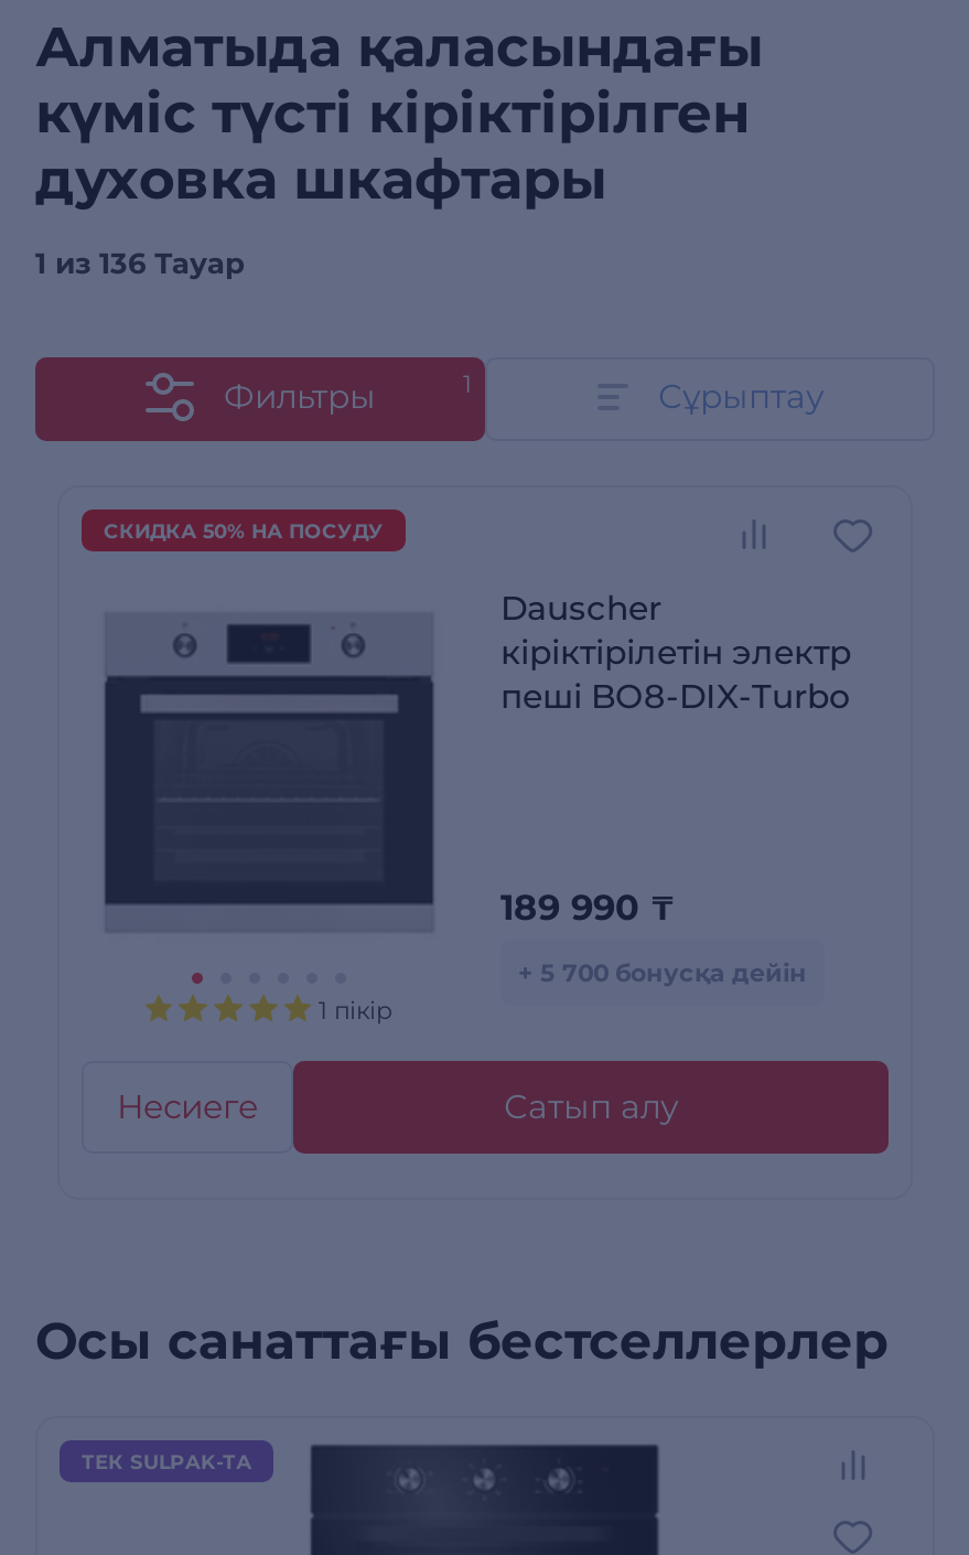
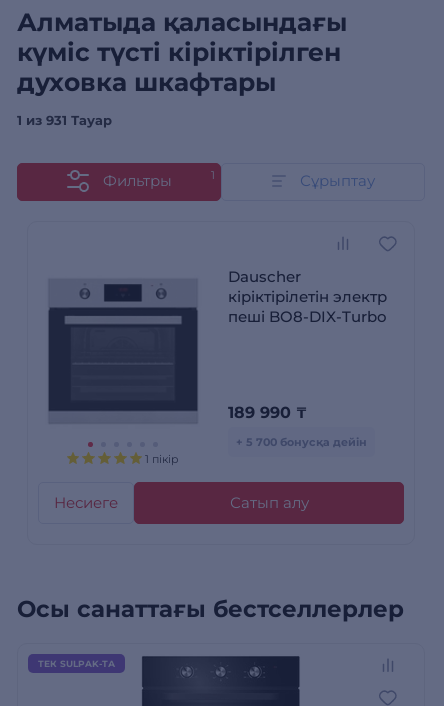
[35,245,245,281] 1 из 136 Тауар -> [17,112,112,128] 1 из 931 Тауар
[104,519,384,543] СКИДКА 50% НА ПОСУДУ -> none

